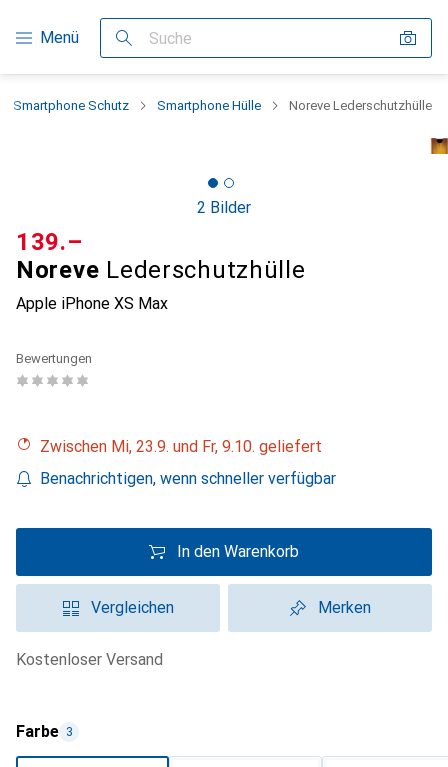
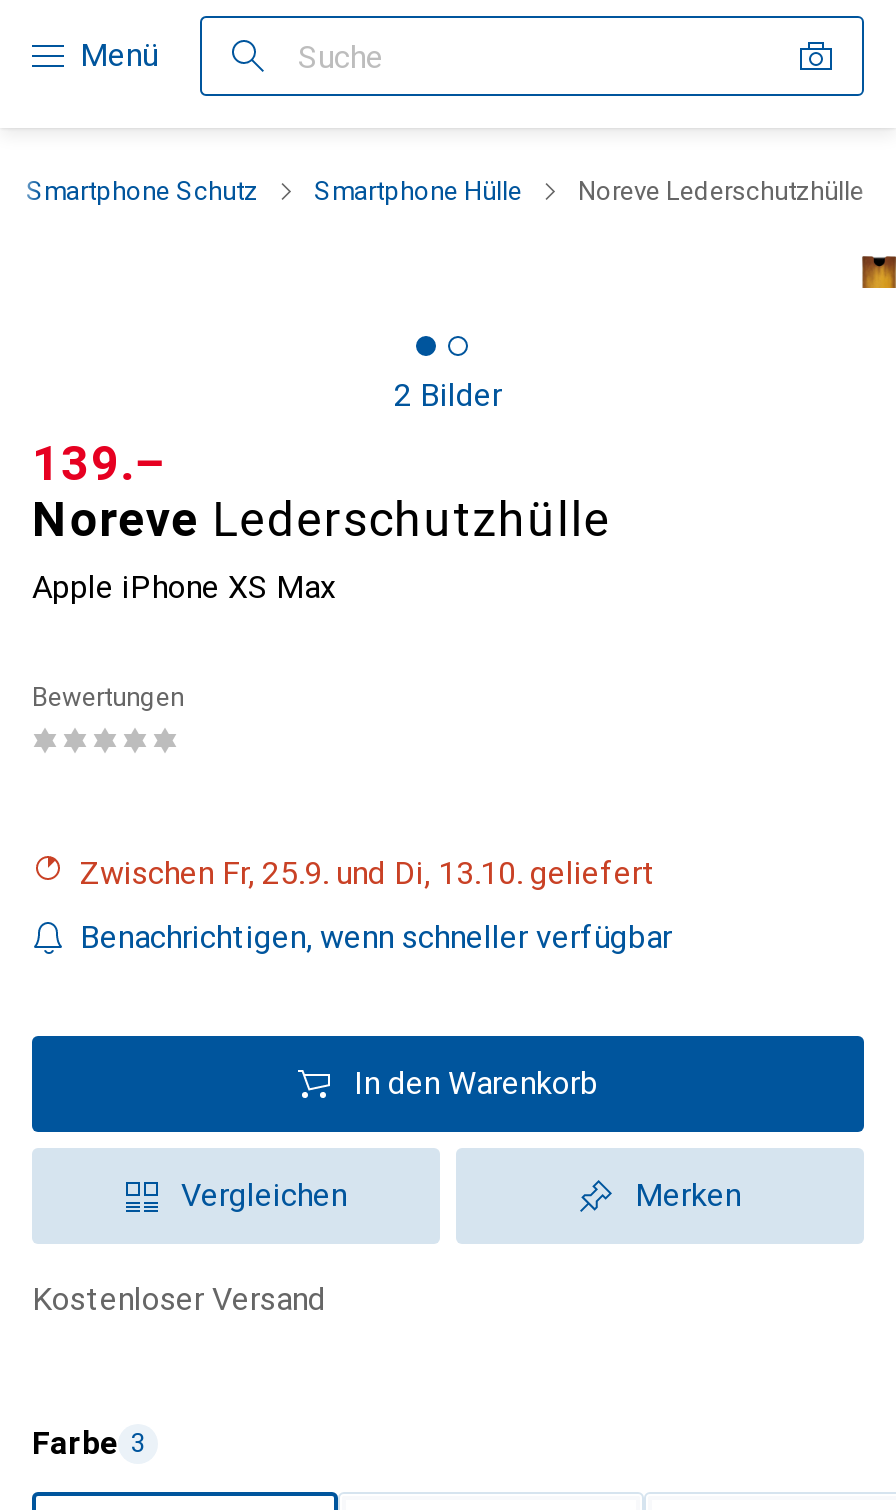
[50,437,322,456] Zwischen Mi, 23.9. und Fr, 9.10. geliefert -> [100,854,656,892] Zwischen Fr, 25.9. und Di, 13.10. geliefert

